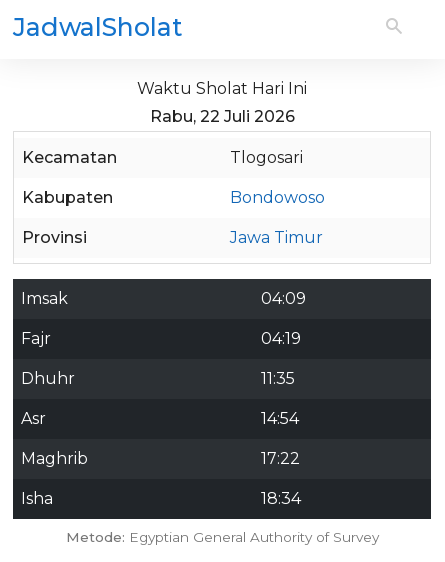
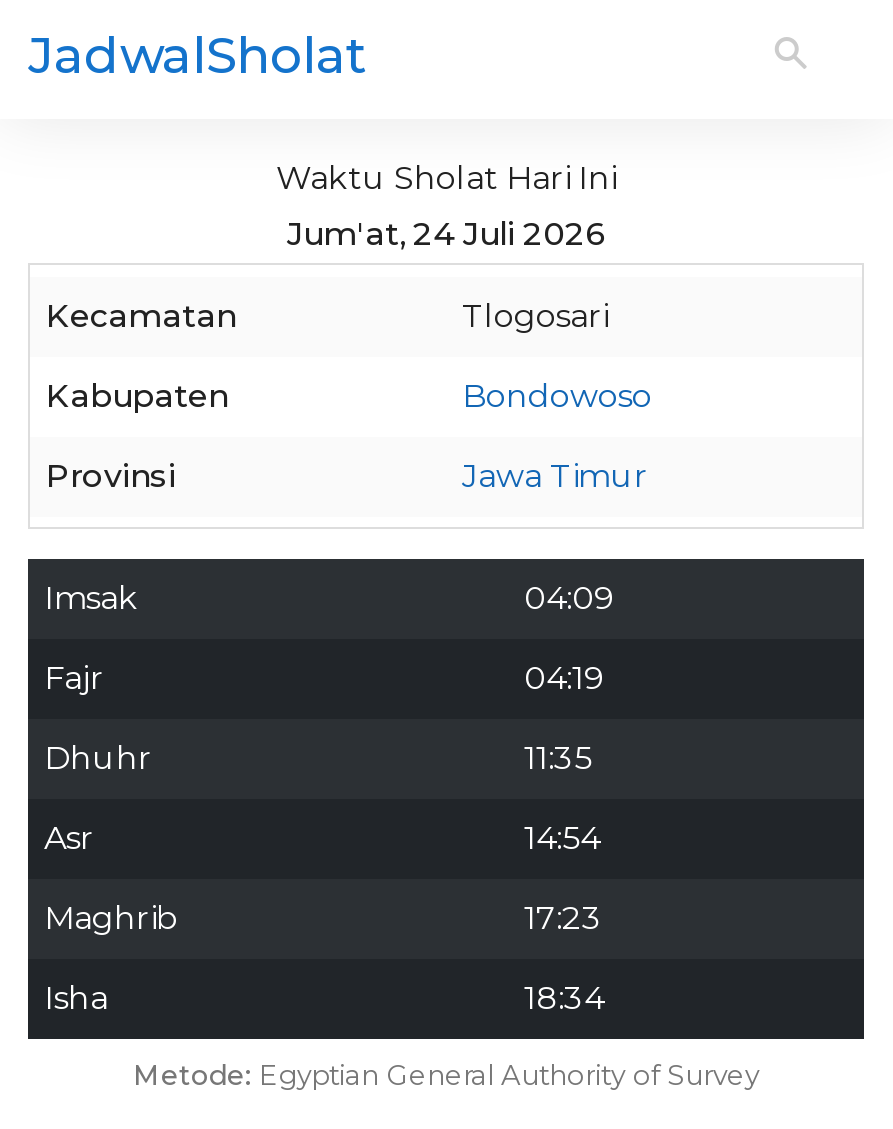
[149,107,294,126] Rabu, 22 Juli 2026 -> [287,215,605,253] Jum'at, 24 Juli 2026
[261,449,300,468] 17:22 -> [524,899,602,937] 17:23

